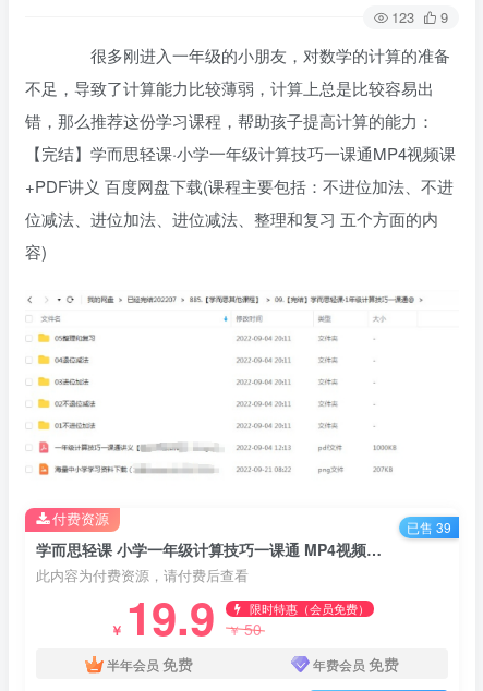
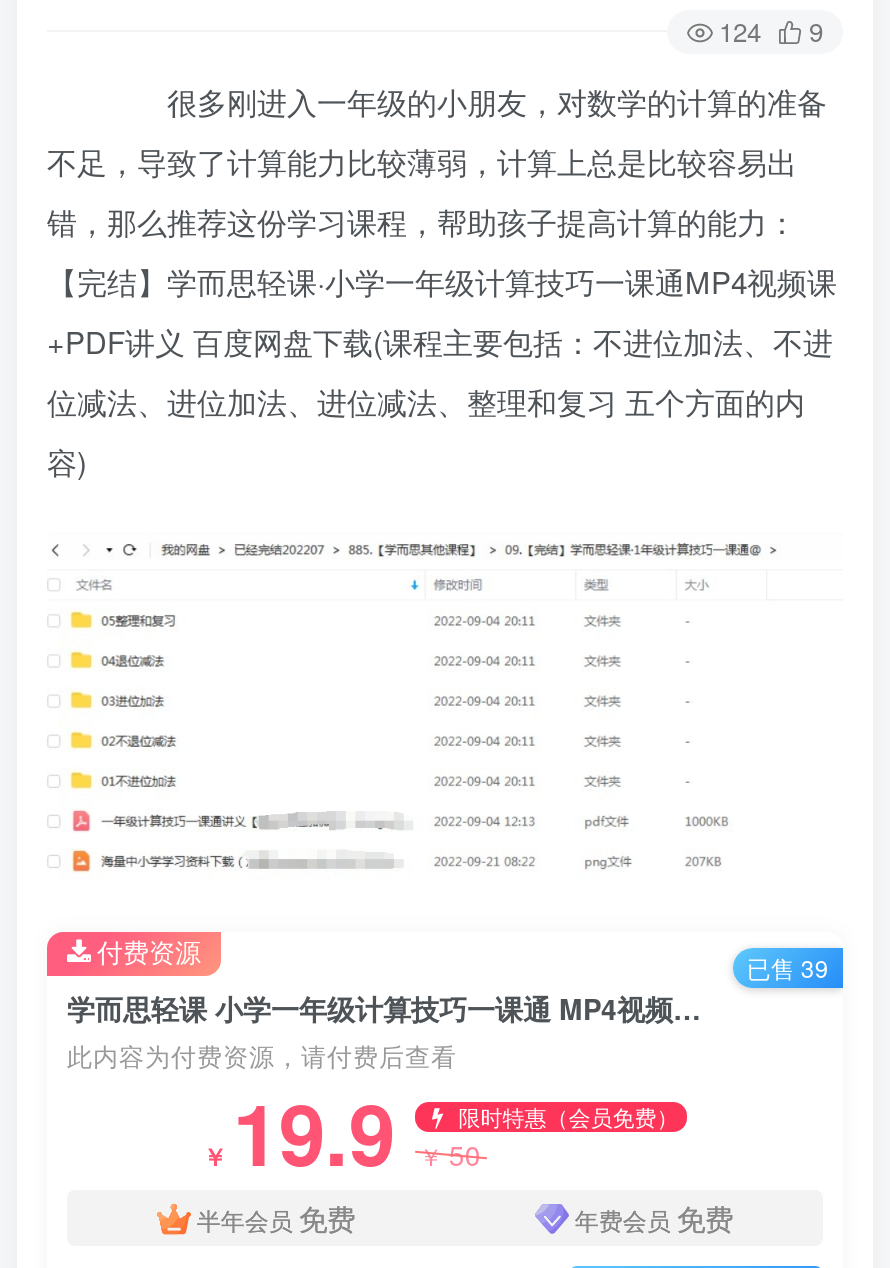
[391,7,448,27] 123 9 -> [719,12,823,50] 124 9

